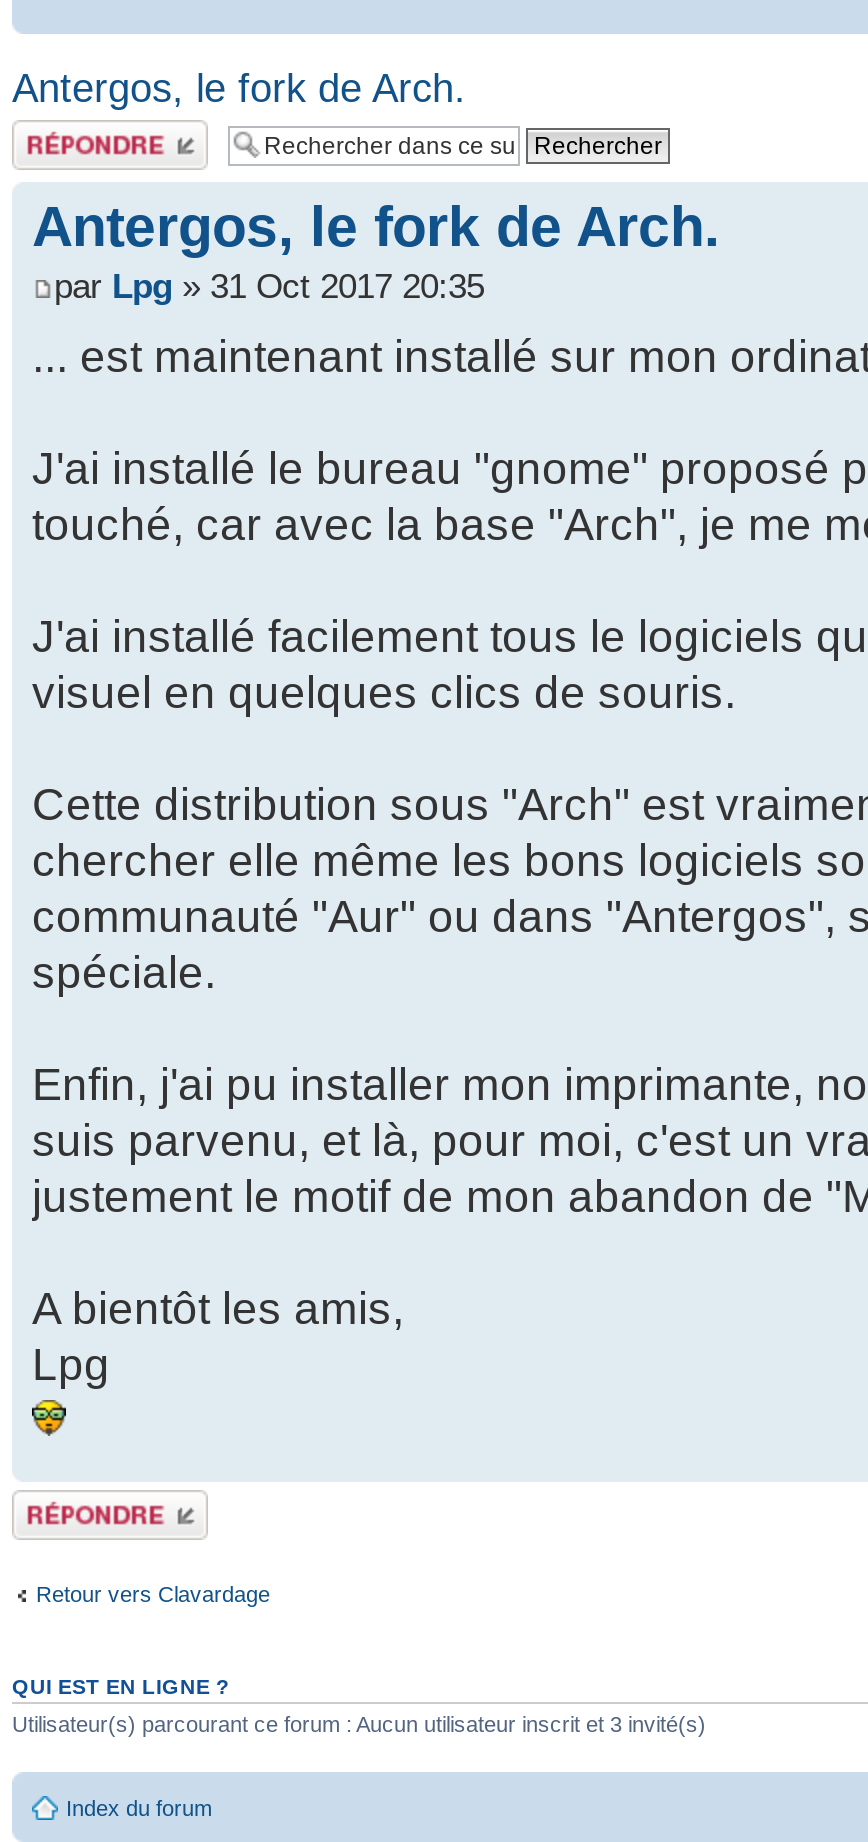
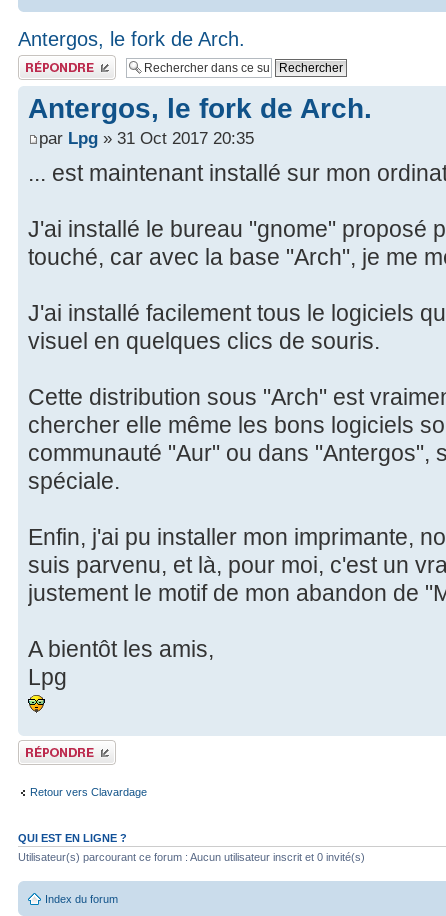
[12,1712,706,1736] Utilisateur(s) parcourant ce forum : Aucun utilisateur inscrit et 3 invité(s) -> [18,851,365,863] Utilisateur(s) parcourant ce forum : Aucun utilisateur inscrit et 0 invité(s)

